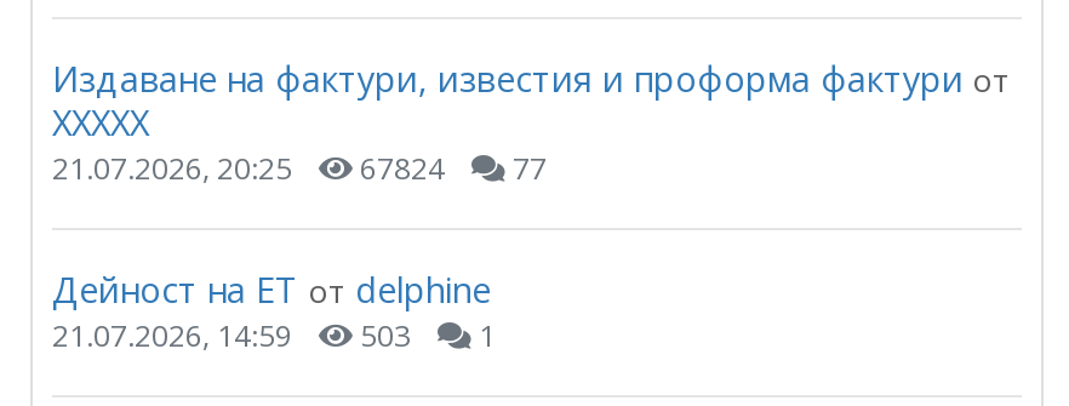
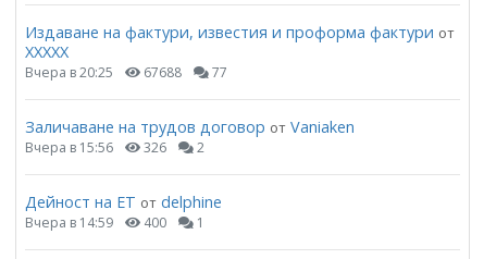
[52,148,445,189] 21.07.2026, 20:25 | 67824 -> [25,63,182,82] Вчера в 20:25 | 67688
none -> [25,117,355,157] Заличаване на трудов договор от Vaniaken | Вчера в 15:56 | 326 | 2
[52,315,411,357] 21.07.2026, 14:59 | 503 -> [25,213,166,232] Вчера в 14:59 | 400

